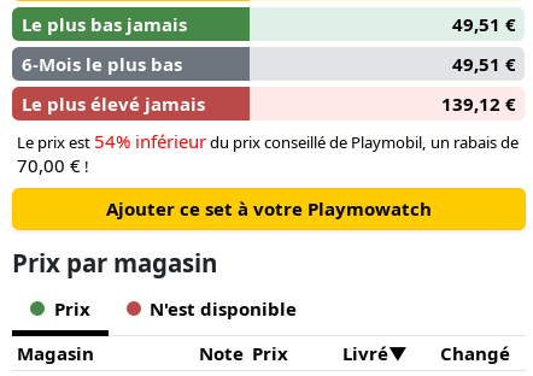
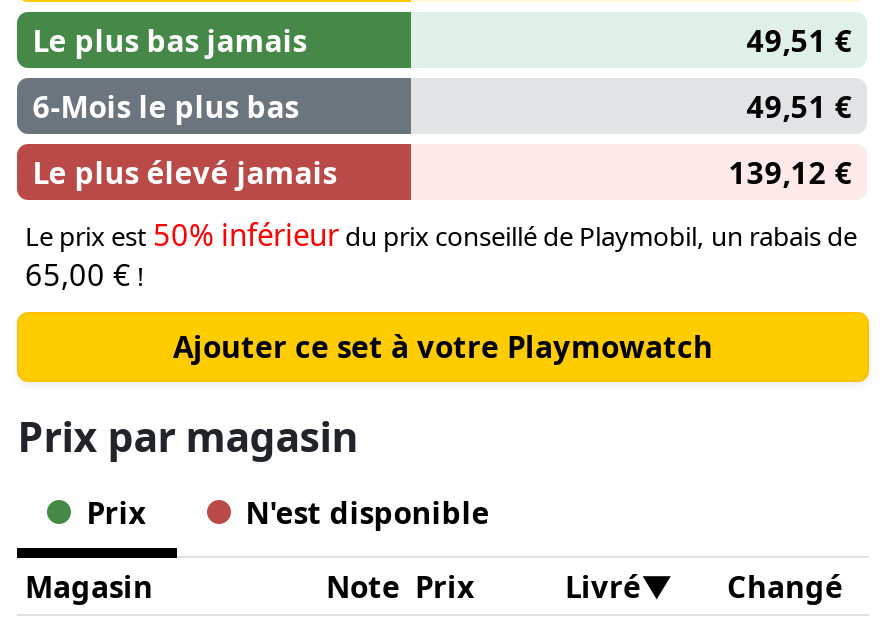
[17,128,519,152] Le prix est 54% inférieur du prix conseillé de Playmobil, un rabais de -> [25,213,857,253] Le prix est 50% inférieur du prix conseillé de Playmobil, un rabais de
[17,152,89,177] 70,00 €! -> [25,253,145,293] 65,00 €!

